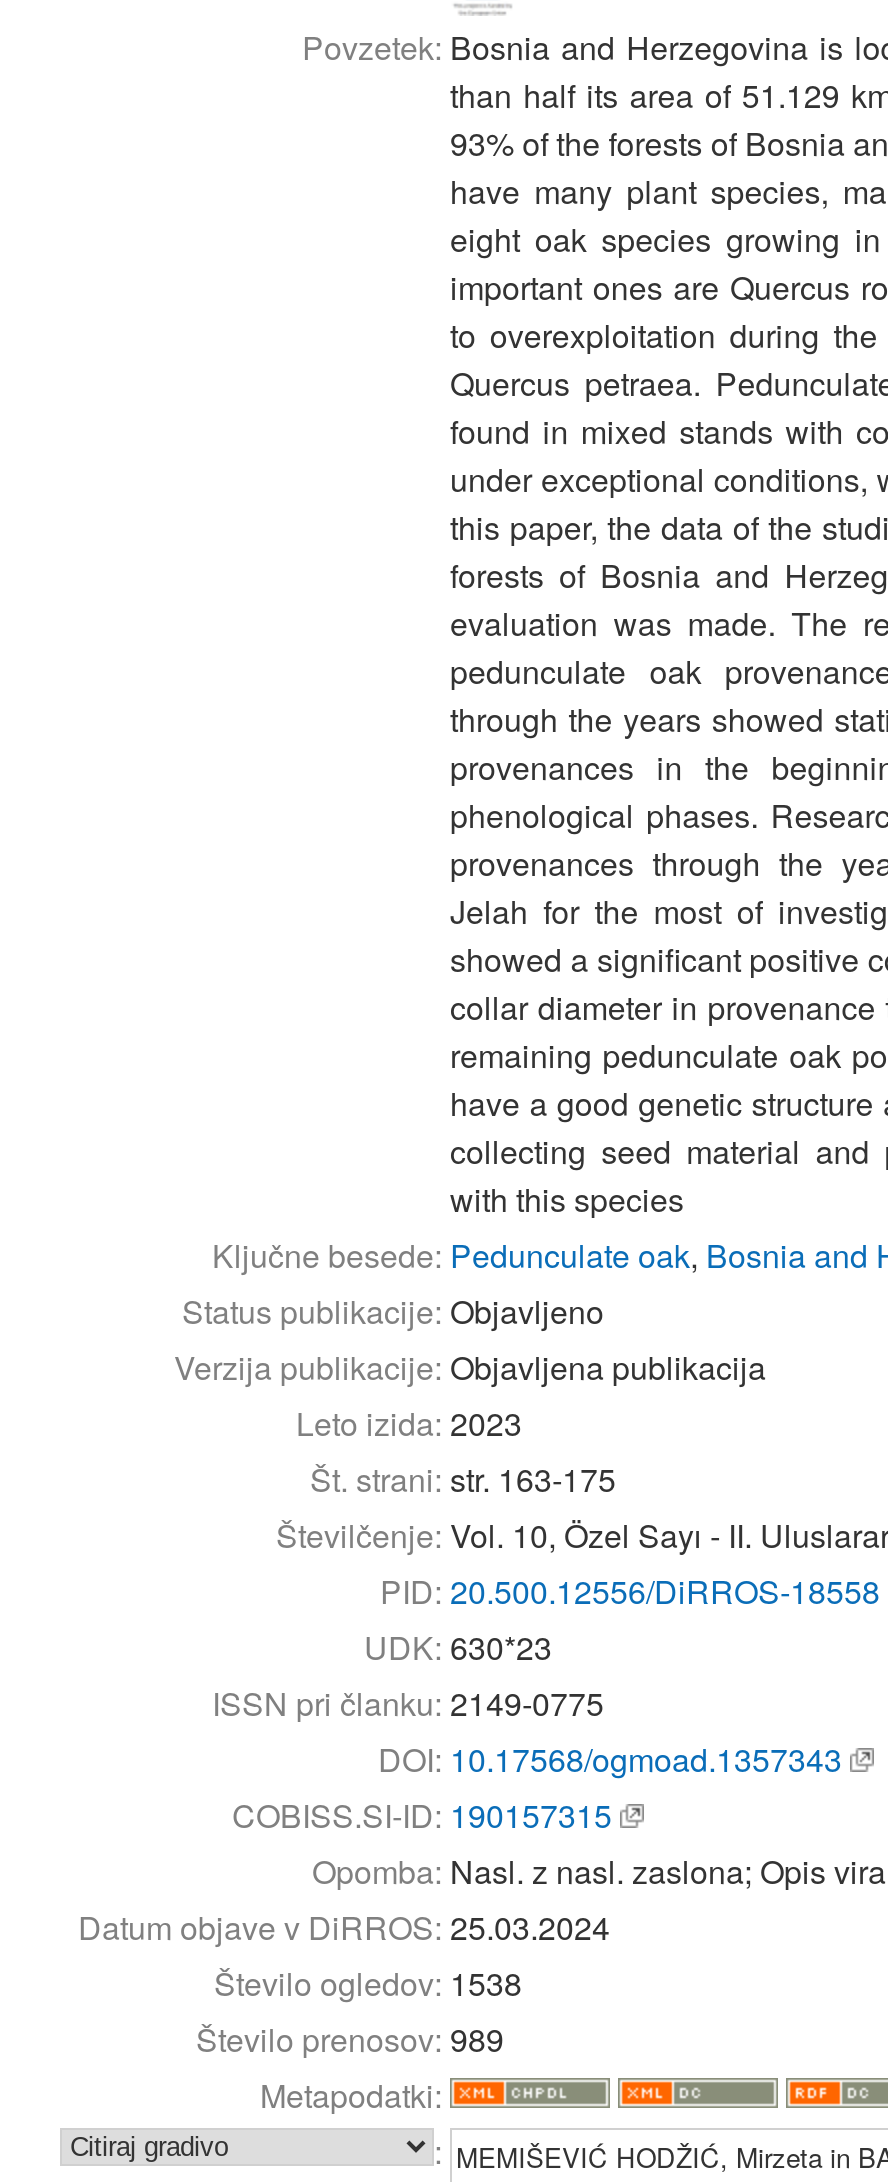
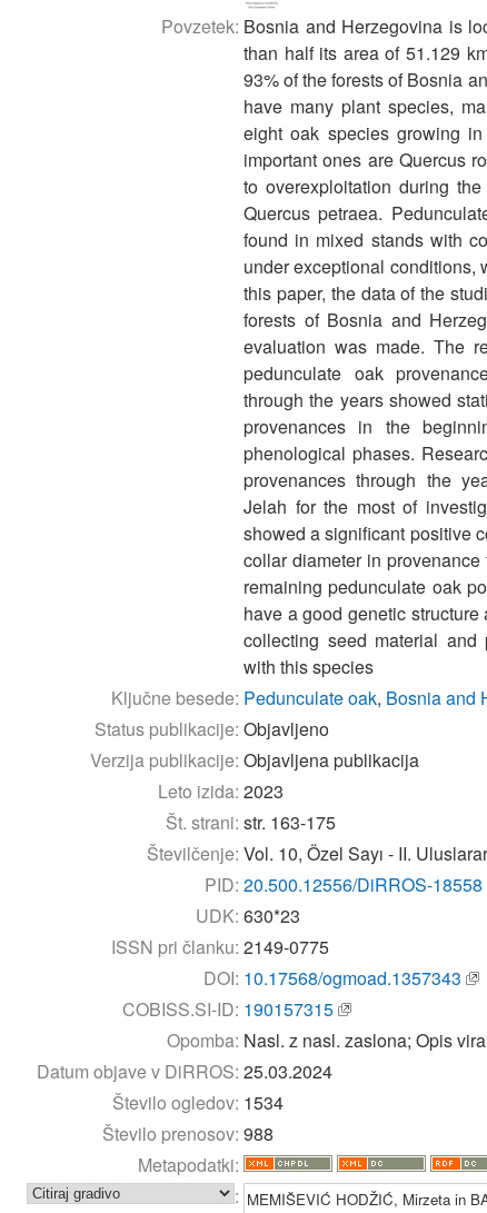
[214,1959,522,2005] Število ogledov: 1538 -> [112,1089,284,1115] Število ogledov: 1534
[196,2015,504,2061] Število prenosov: 989 -> [102,1120,274,1146] Število prenosov: 988

